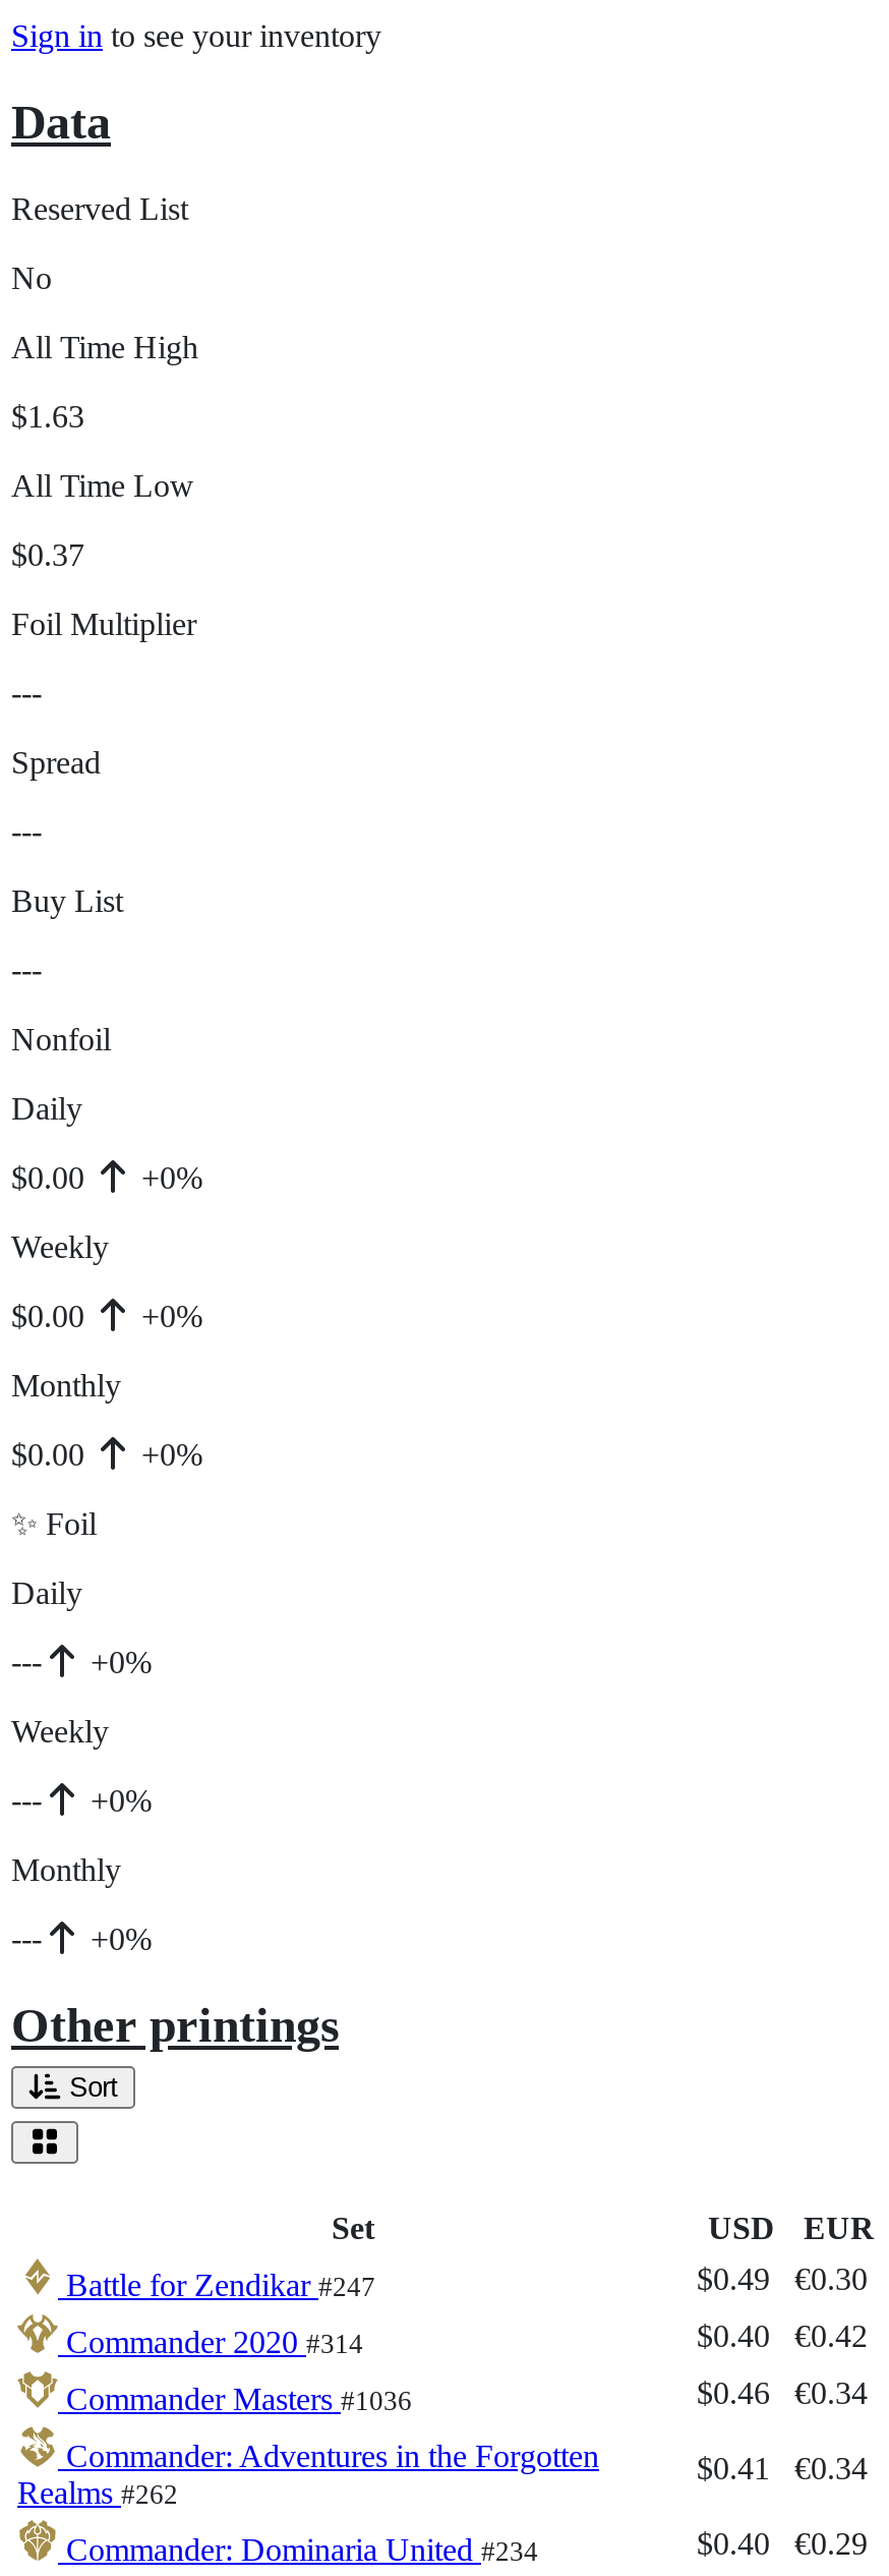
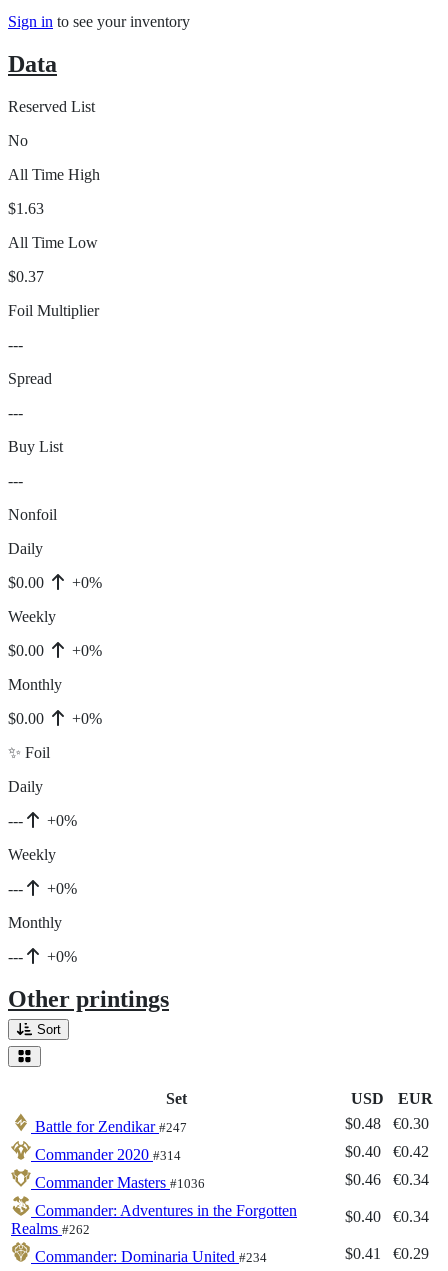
[697,2261,868,2296] $0.49 €0.30 -> [345,1115,429,1132] $0.48 €0.30
[697,2451,868,2485] $0.41 €0.34 -> [345,1208,429,1225] $0.40 €0.34
[697,2526,868,2561] $0.40 €0.29 -> [345,1245,429,1262] $0.41 €0.29

